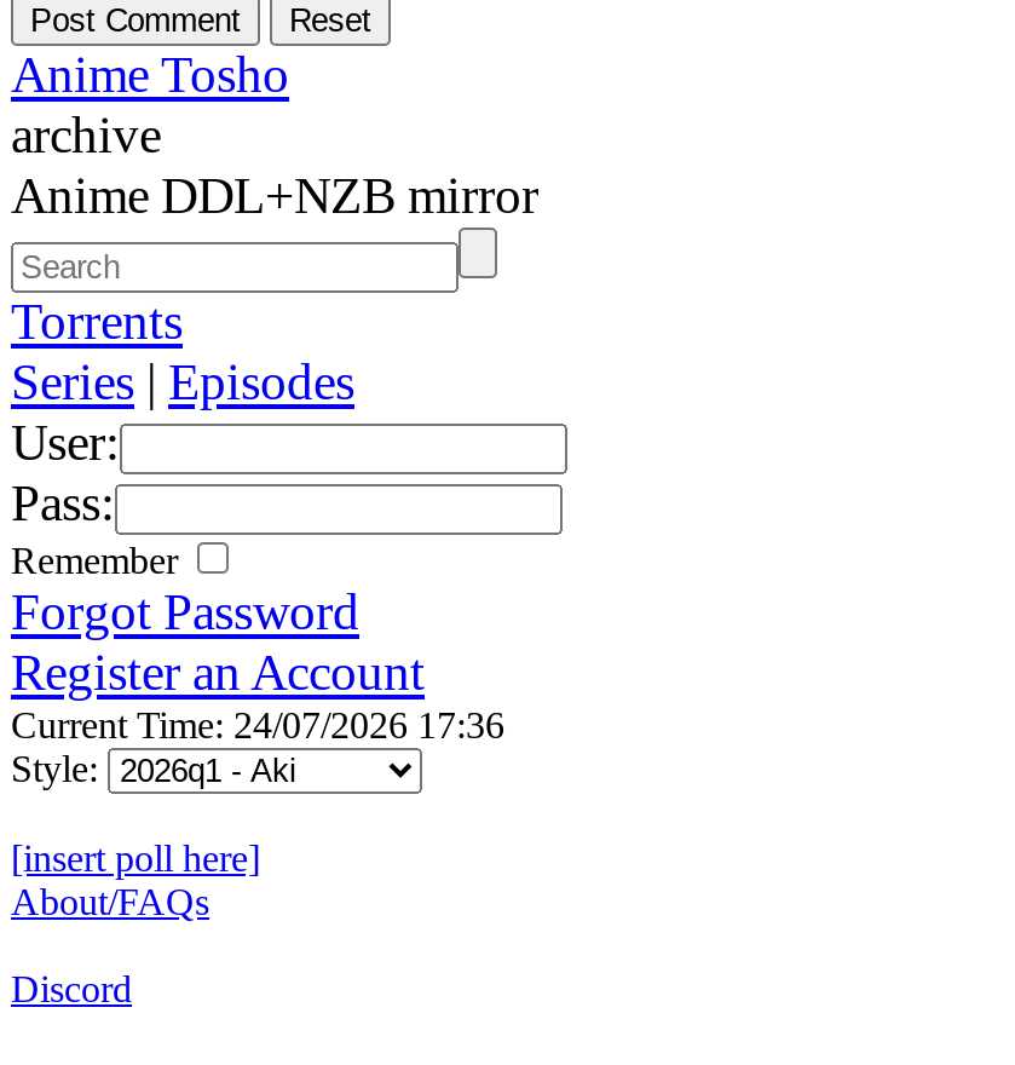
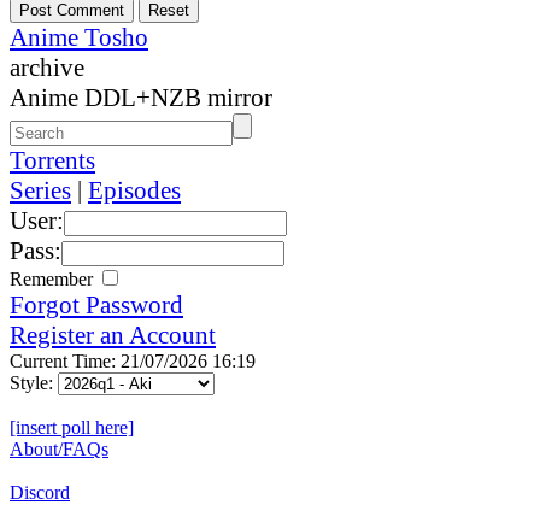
[11,704,504,745] Current Time: 24/07/2026 17:36 -> [10,351,256,371] Current Time: 21/07/2026 16:19

